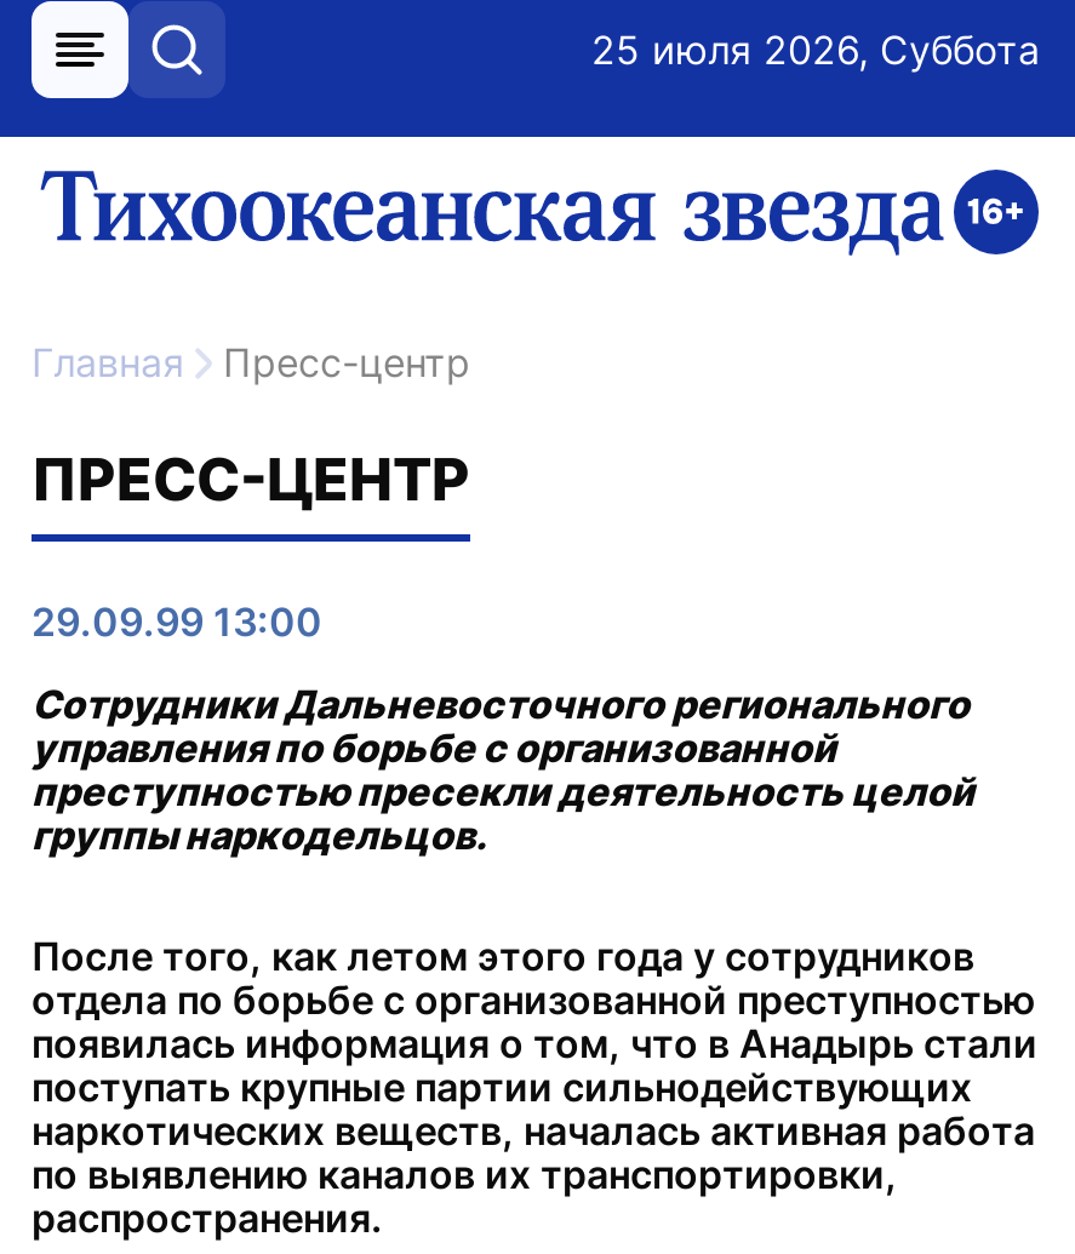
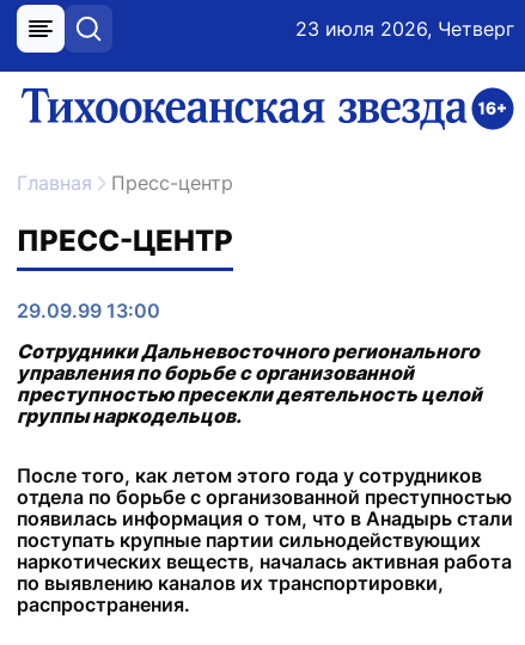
[591,25,1040,74] 25 июля 2026, Суббота -> [295,17,514,41] 23 июля 2026, Четверг

